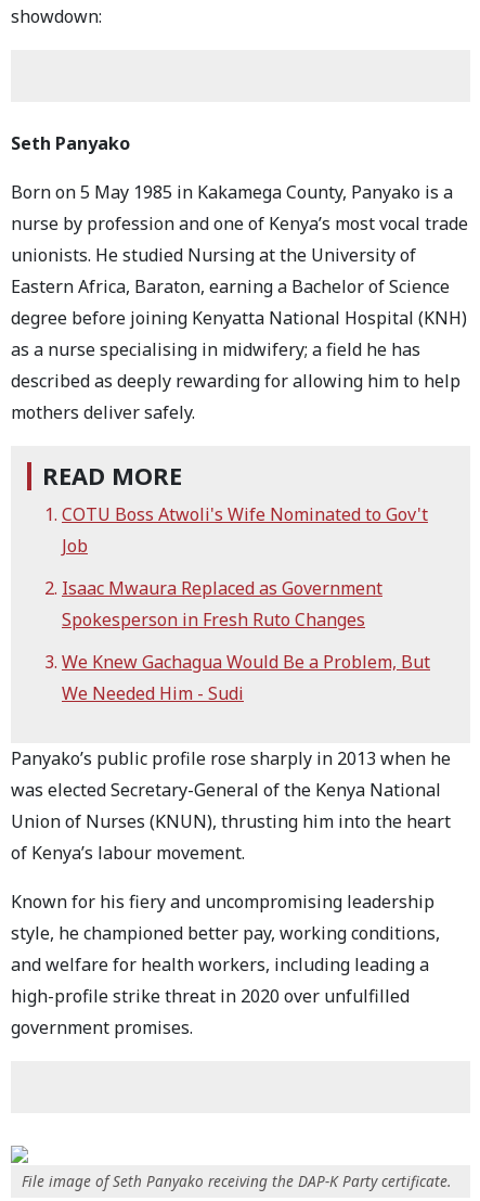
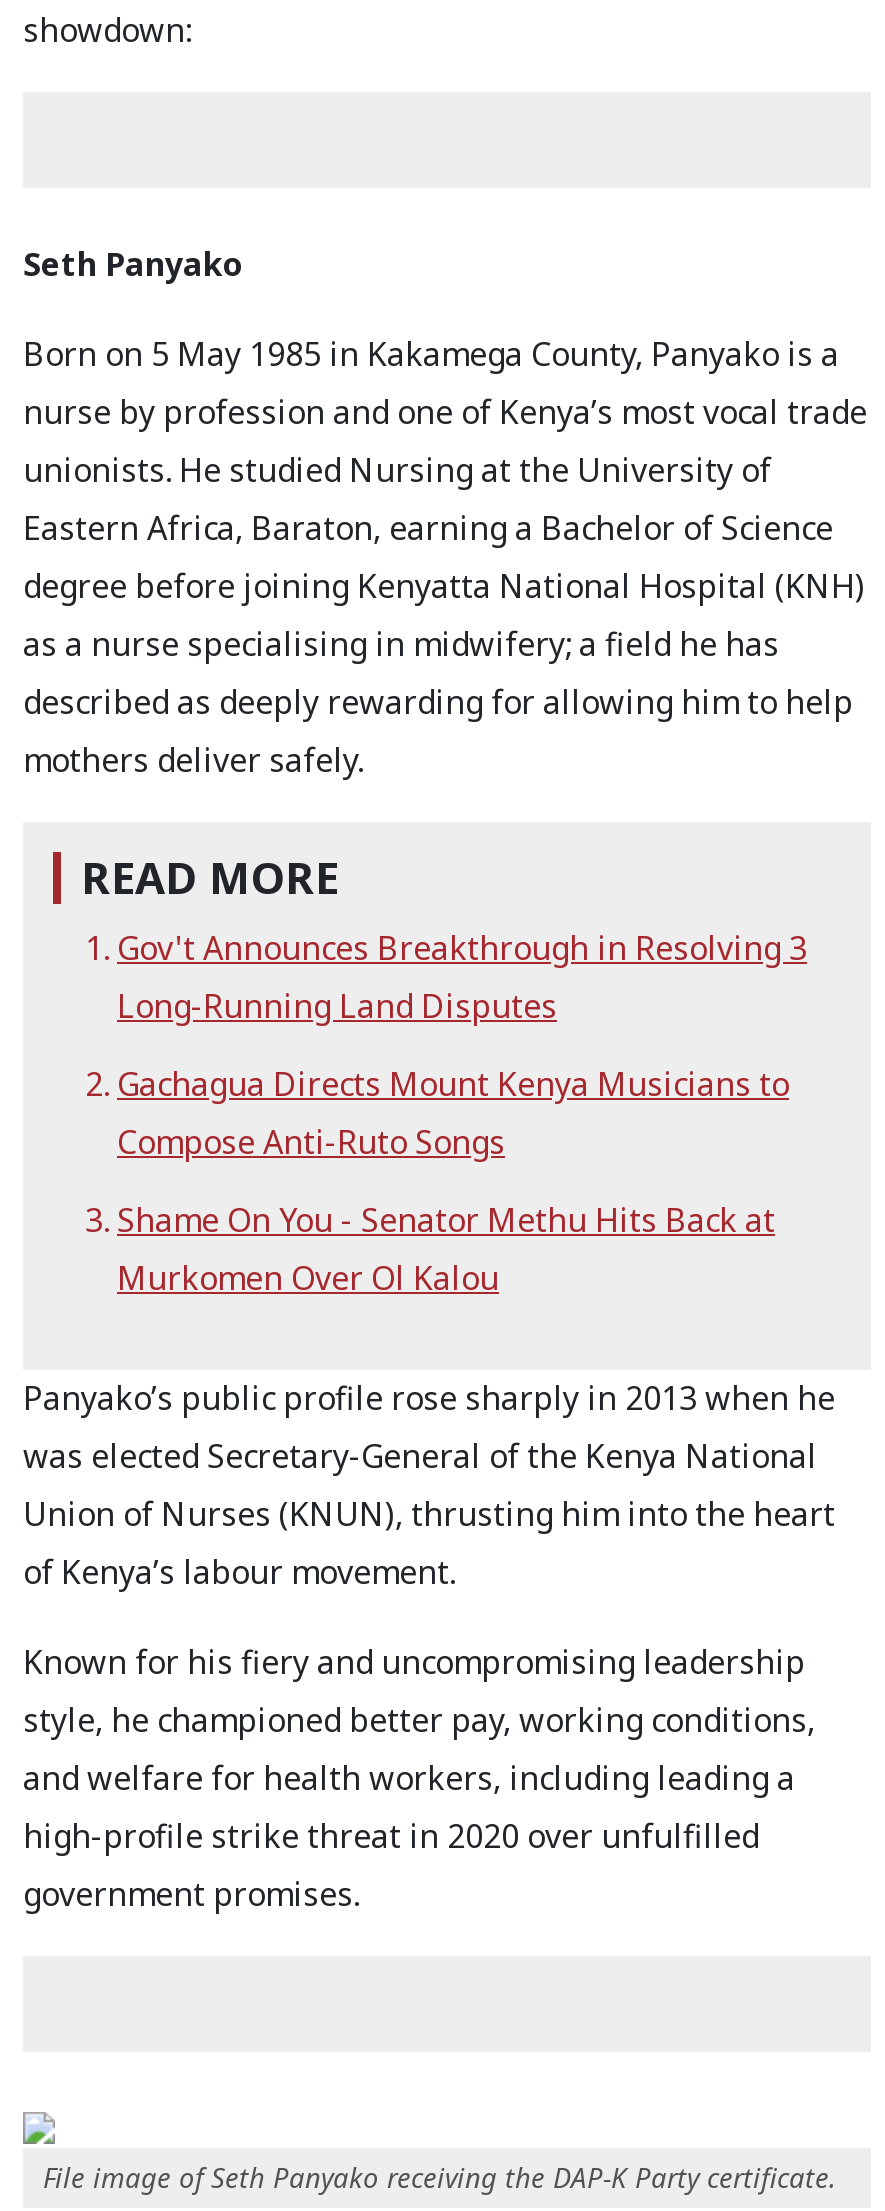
[62,502,428,558] COTU Boss Atwoli's Wife Nominated to Gov't | Job -> [117,926,807,1028] Gov't Announces Breakthrough in Resolving 3 | Long-Running Land Disputes
[62,576,382,631] Isaac Mwaura Replaced as Government | Spokesperson in Fresh Ruto Changes -> [117,1062,789,1164] Gachagua Directs Mount Kenya Musicians to | Compose Anti-Ruto Songs
[62,650,430,705] We Knew Gachagua Would Be a Problem, But | We Needed Him - Sudi -> [117,1198,775,1300] Shame On You - Senator Methu Hits Back at | Murkomen Over Ol Kalou

